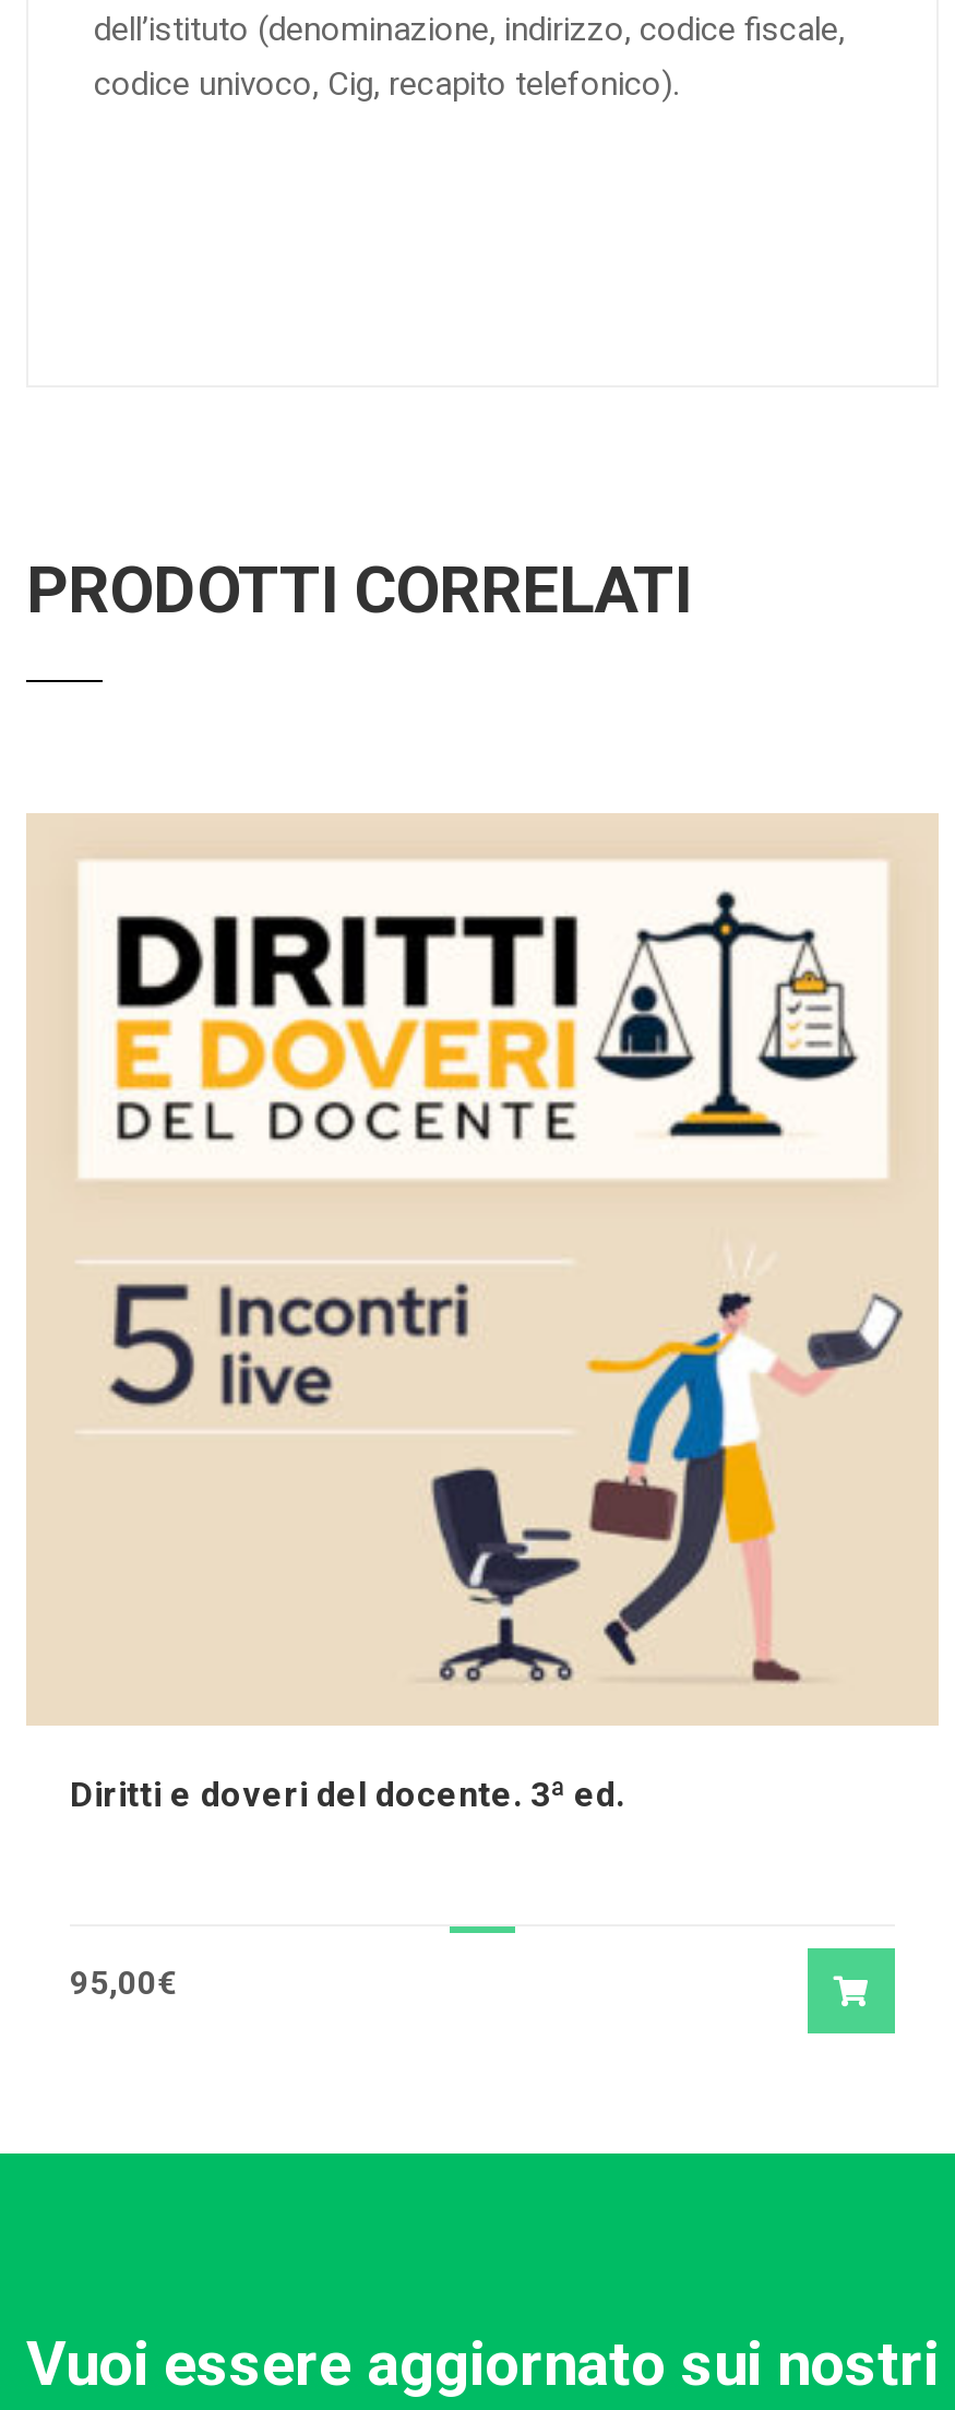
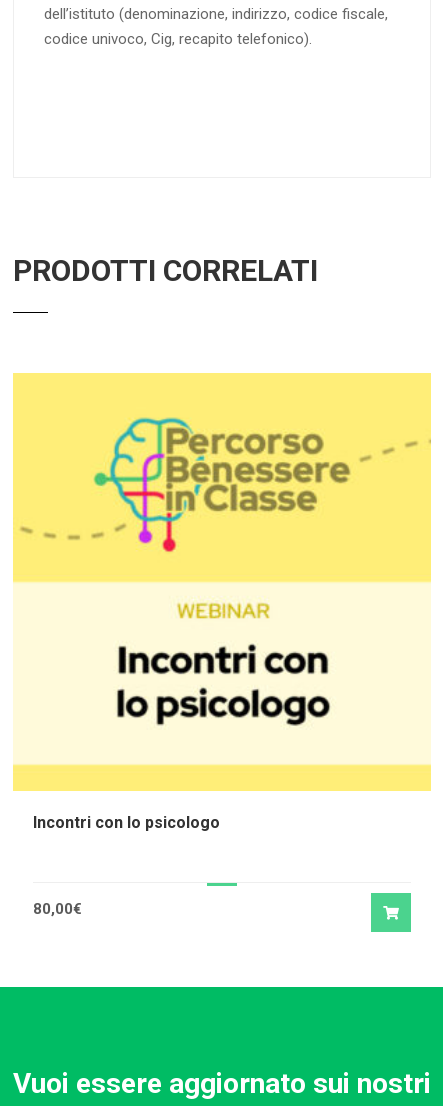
[28,814,936,1815] [image] | Diritti e doveri del docente. 3ª ed. -> [13,373,431,832] [image] | Incontri con lo psicologo
[70,1964,177,2003] 95,00€ -> [33,900,82,918] 80,00€

